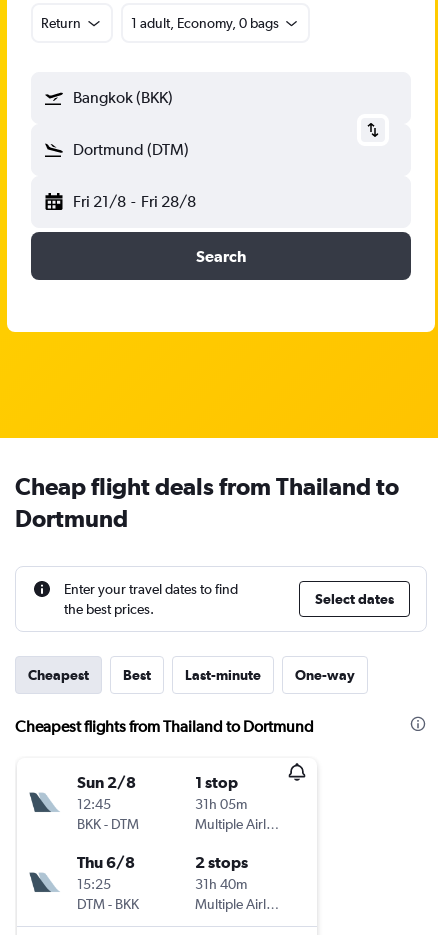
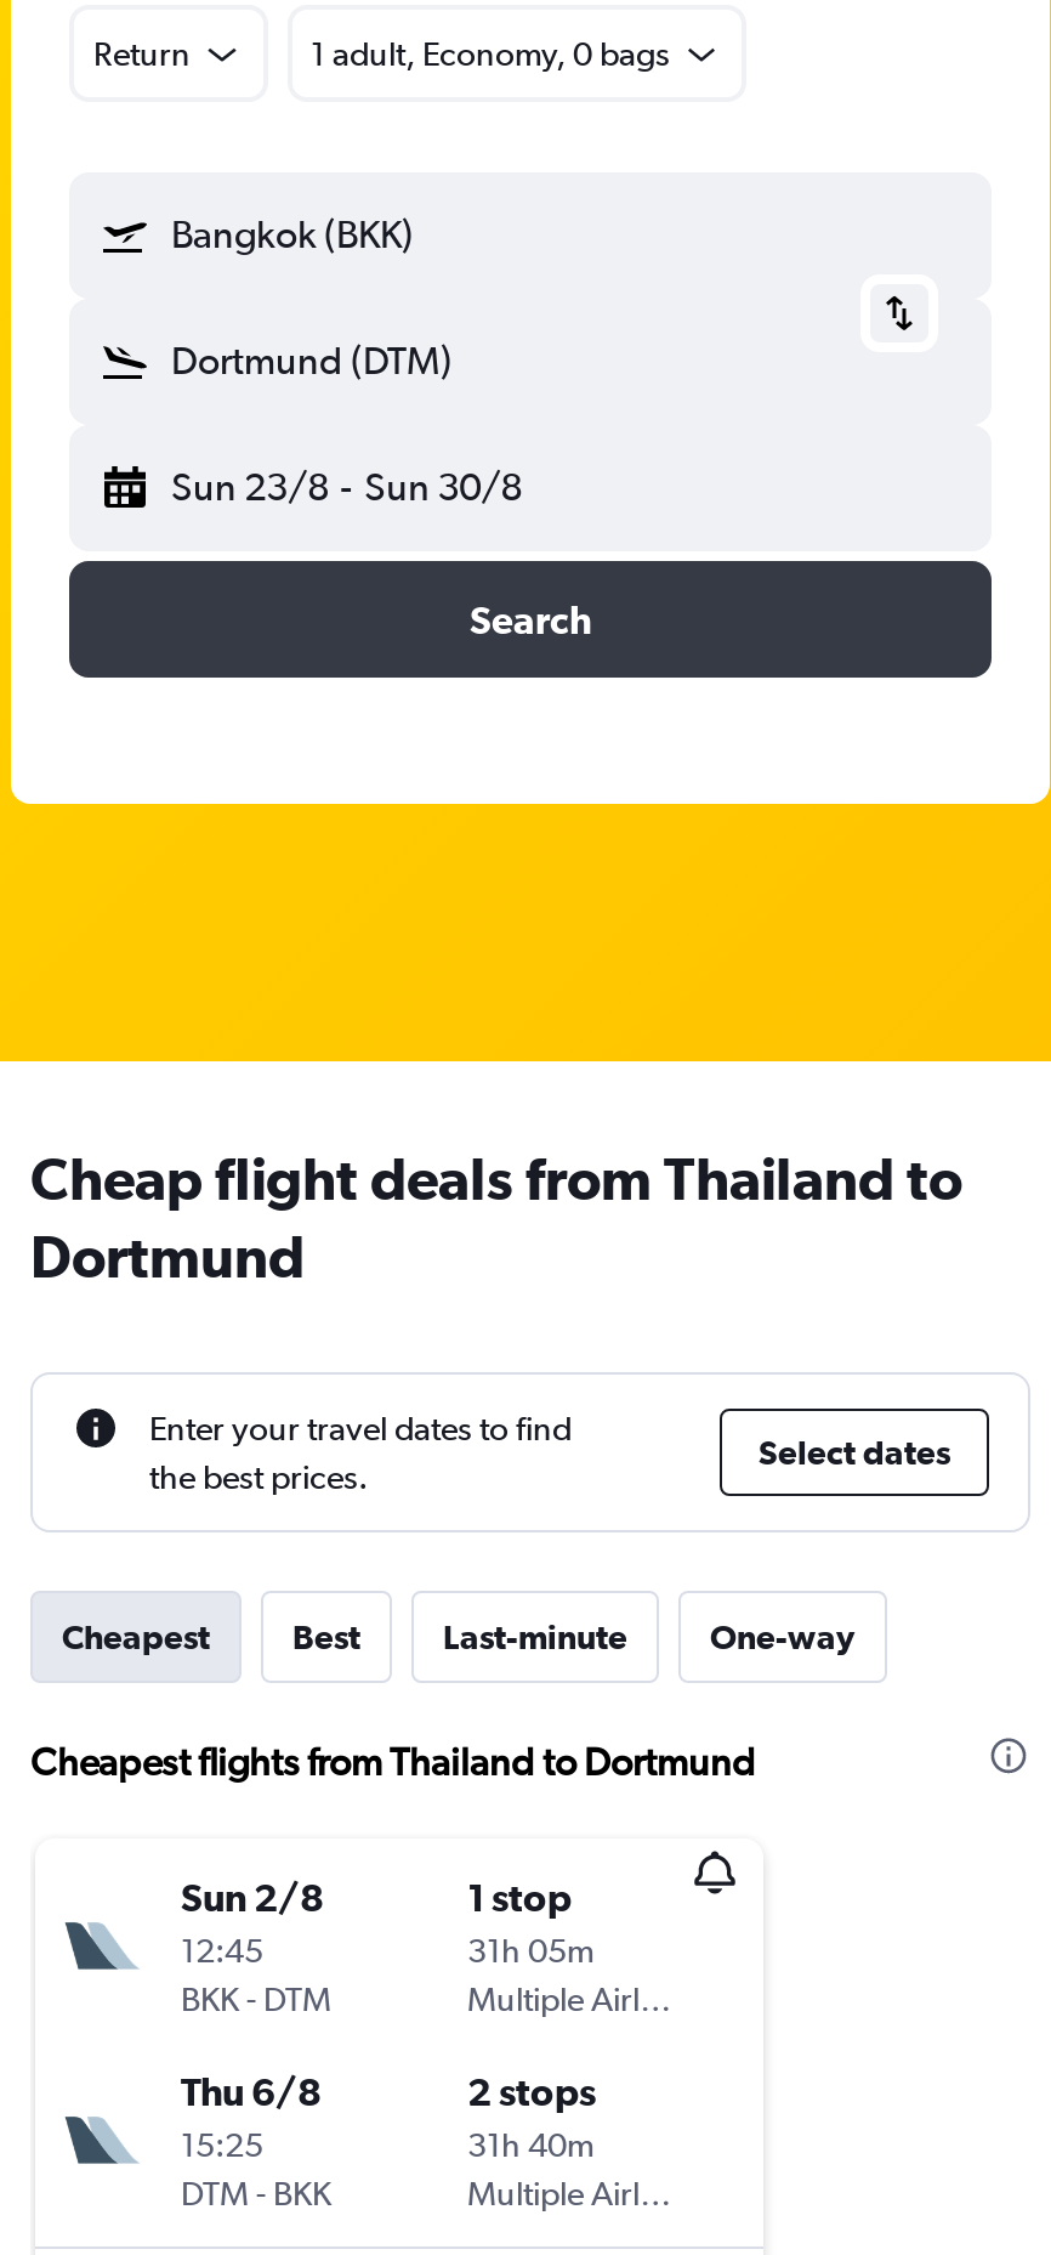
[73,192,196,211] Fri 21/8 - Fri 28/8 -> [171,464,522,510] Sun 23/8 - Sun 30/8

